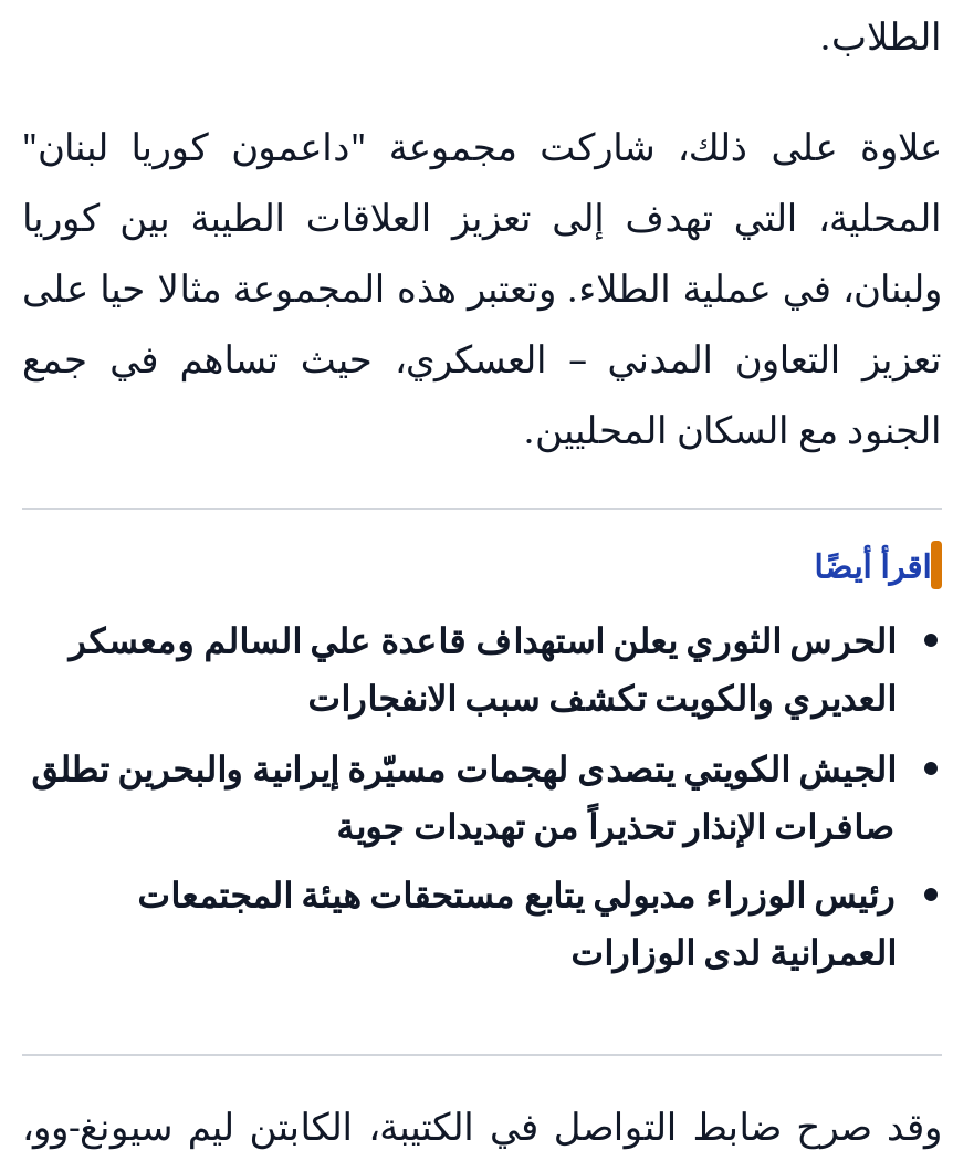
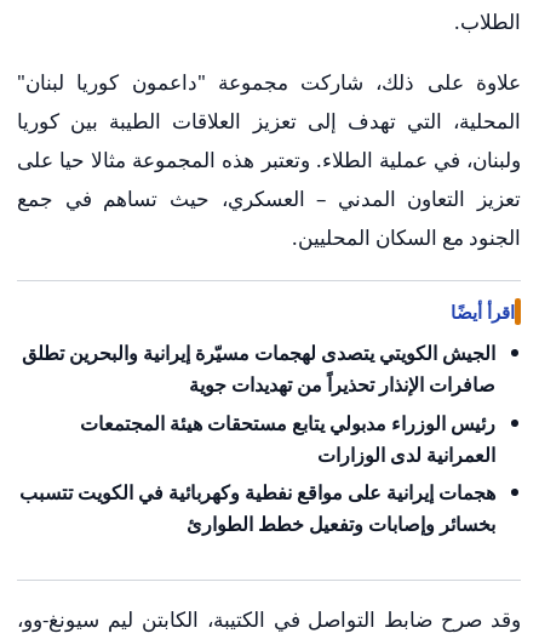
[69,615,896,721] الحرس الثوري يعلن استهداف قاعدة علي السالم ومعسكر | العديري والكويت تكشف سبب الانفجارات -> none
moved [31,743,896,977] -> [22,339,495,468]: الجيش الكويتي يتصدى لهجمات مسيّرة إيرانية والبحرين تطلق | صافرات الإنذار تحذيراً من تهديدات جوية | رئيس الوزراء مدبولي يتابع مستحقات هيئة المجتمعات | العمرانية لدى الوزارات
none -> [19,480,495,538] هجمات إيرانية على مواقع نفطية وكهربائية في الكويت تتسبب | بخسائر وإصابات وتفعيل خطط الطوارئ

